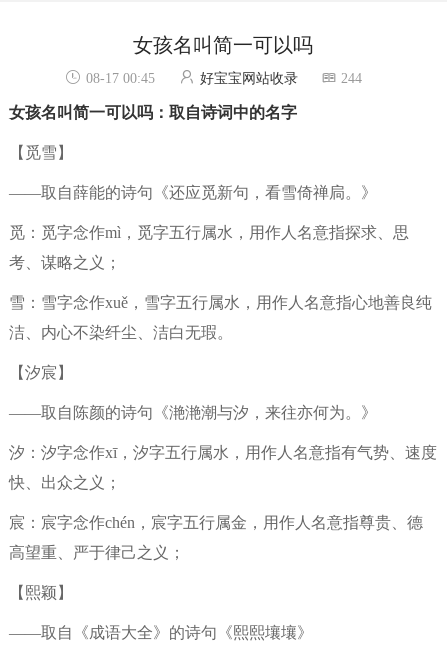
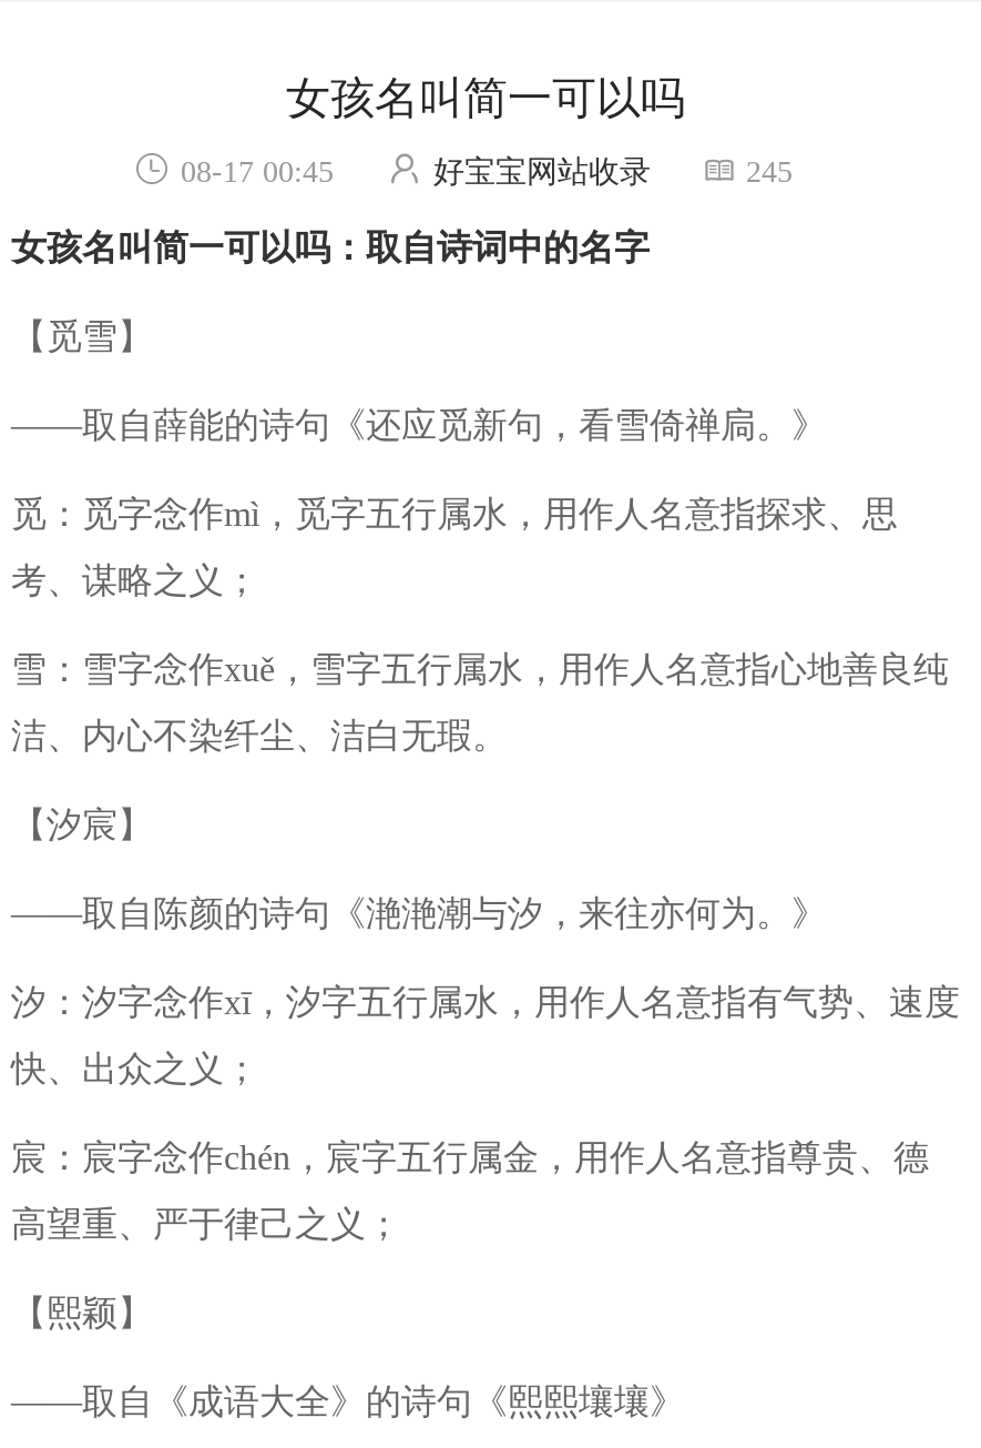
[340,71,361,86] 244 -> [746,155,793,189] 245

